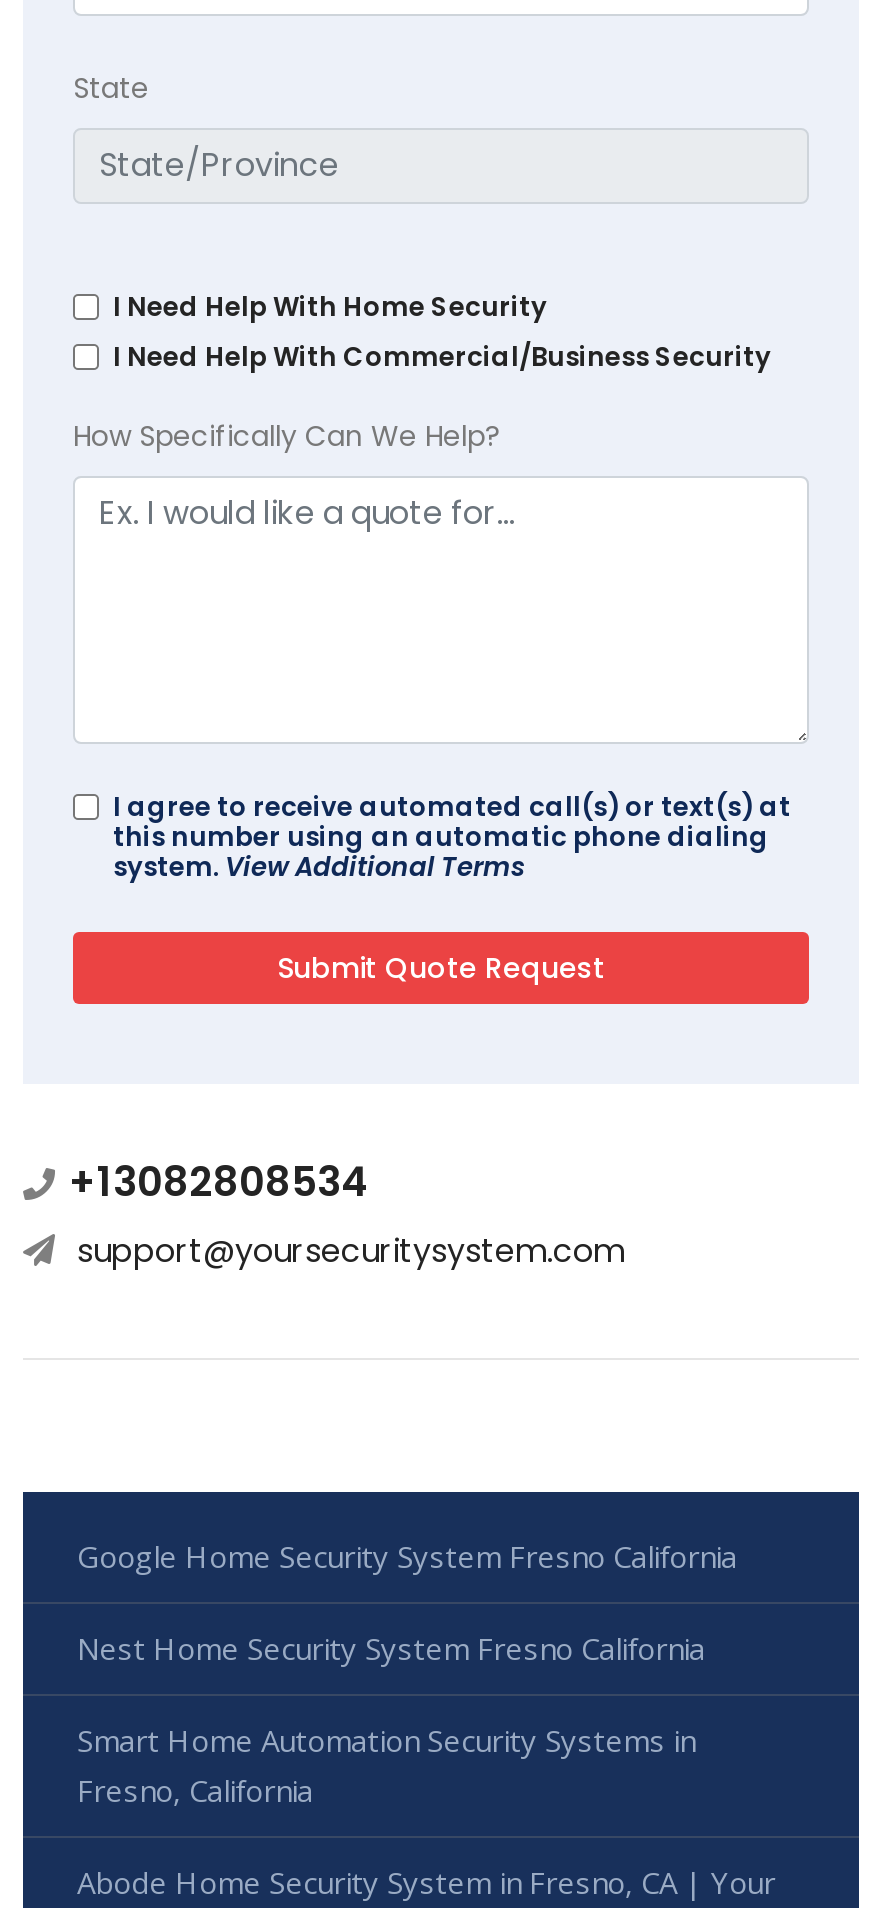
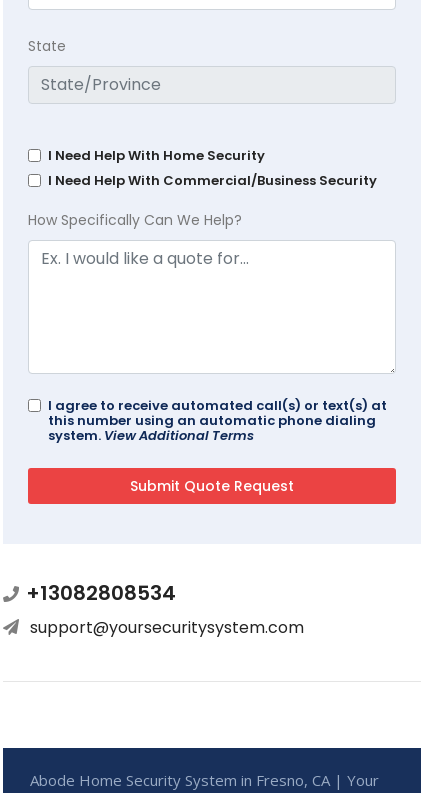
[77,1536,737,1810] Google Home Security System Fresno California | Nest Home Security System Fresno California | Smart Home Automation Security Systems in | Fresno, California -> none

